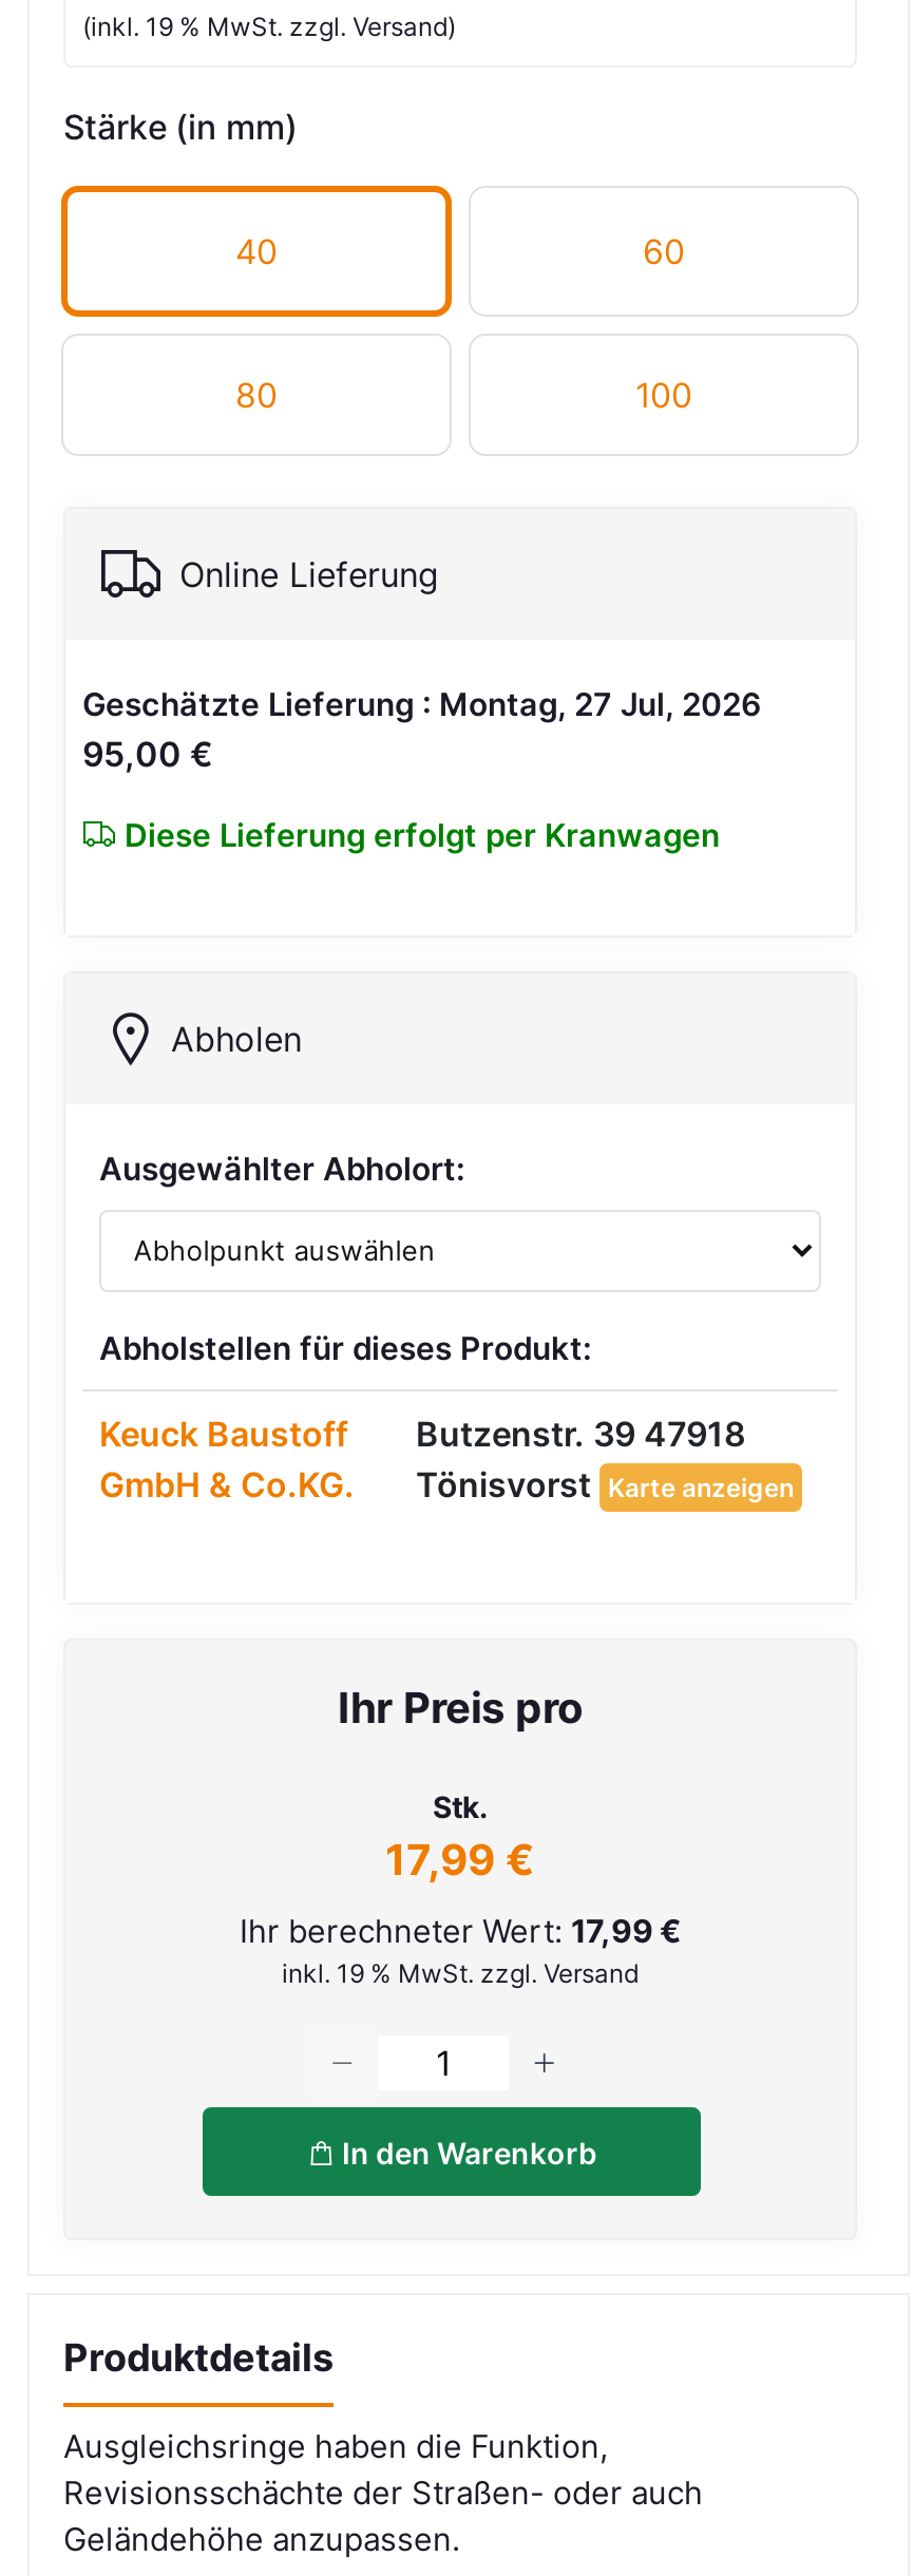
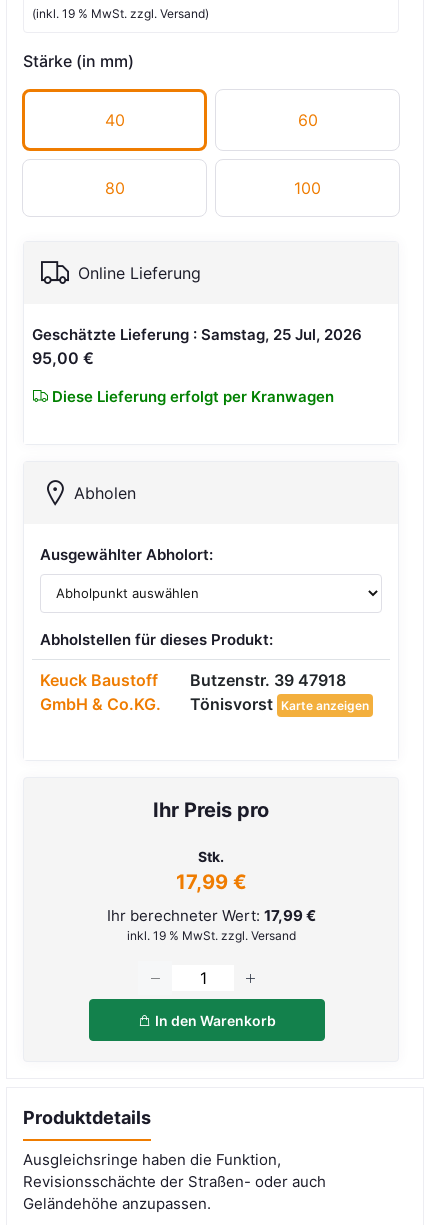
[82,684,762,724] Geschätzte Lieferung : Montag, 27 Jul, 2026 -> [32,325,362,344] Geschätzte Lieferung : Samstag, 25 Jul, 2026

